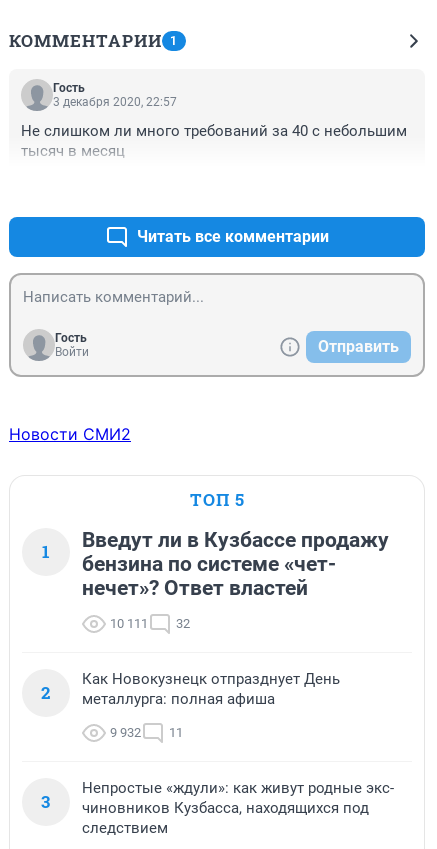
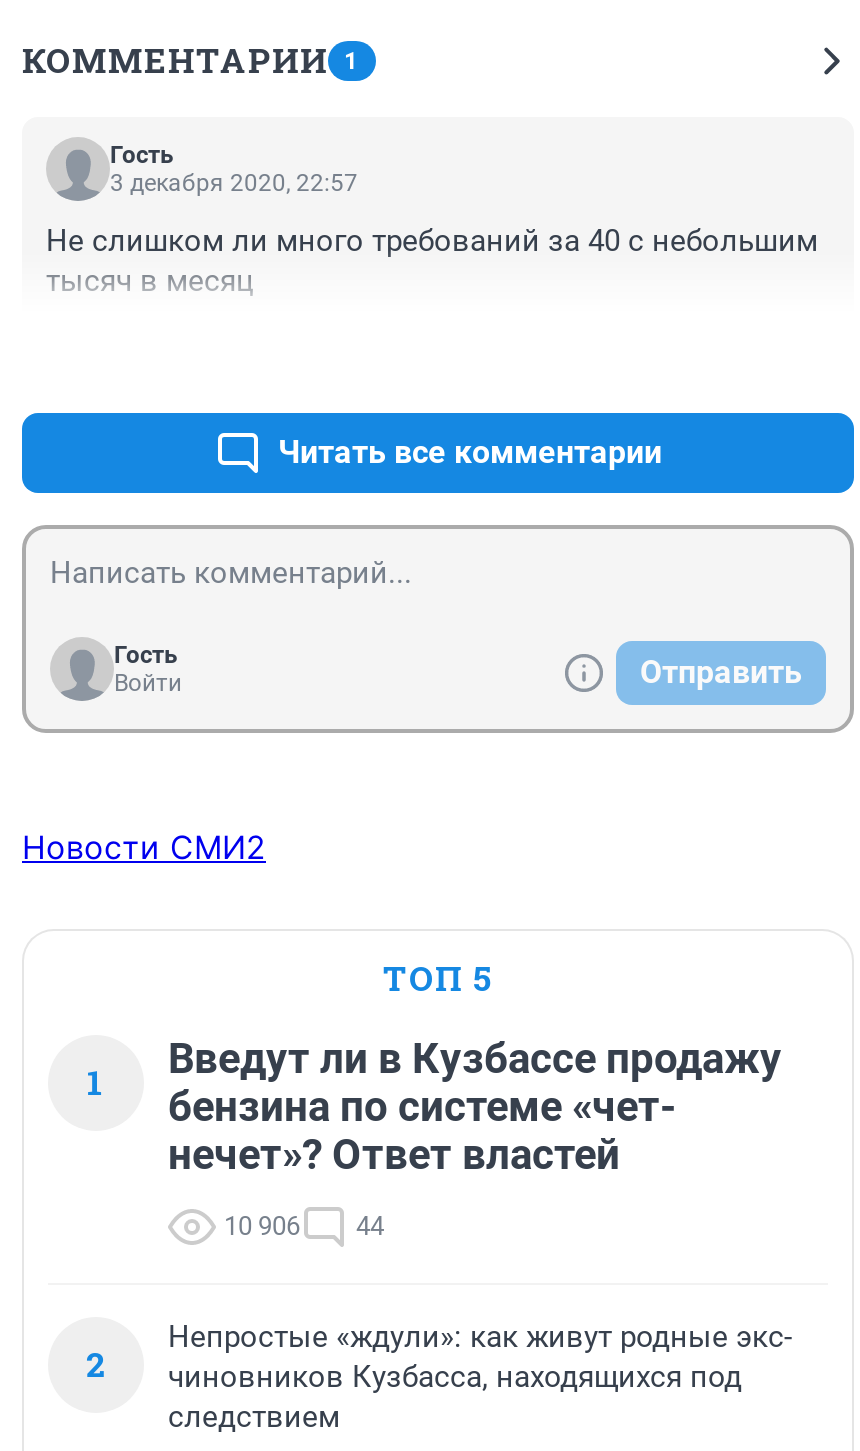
[110,615,148,630] 10 111 -> [224,1210,300,1240] 10 906
[176,615,190,630] 32 -> [356,1210,384,1240] 44
[41,669,340,812] Как Новокузнецк отпразднует День | металлурга: полная афиша | 9 932 | 11 | 3 -> none

